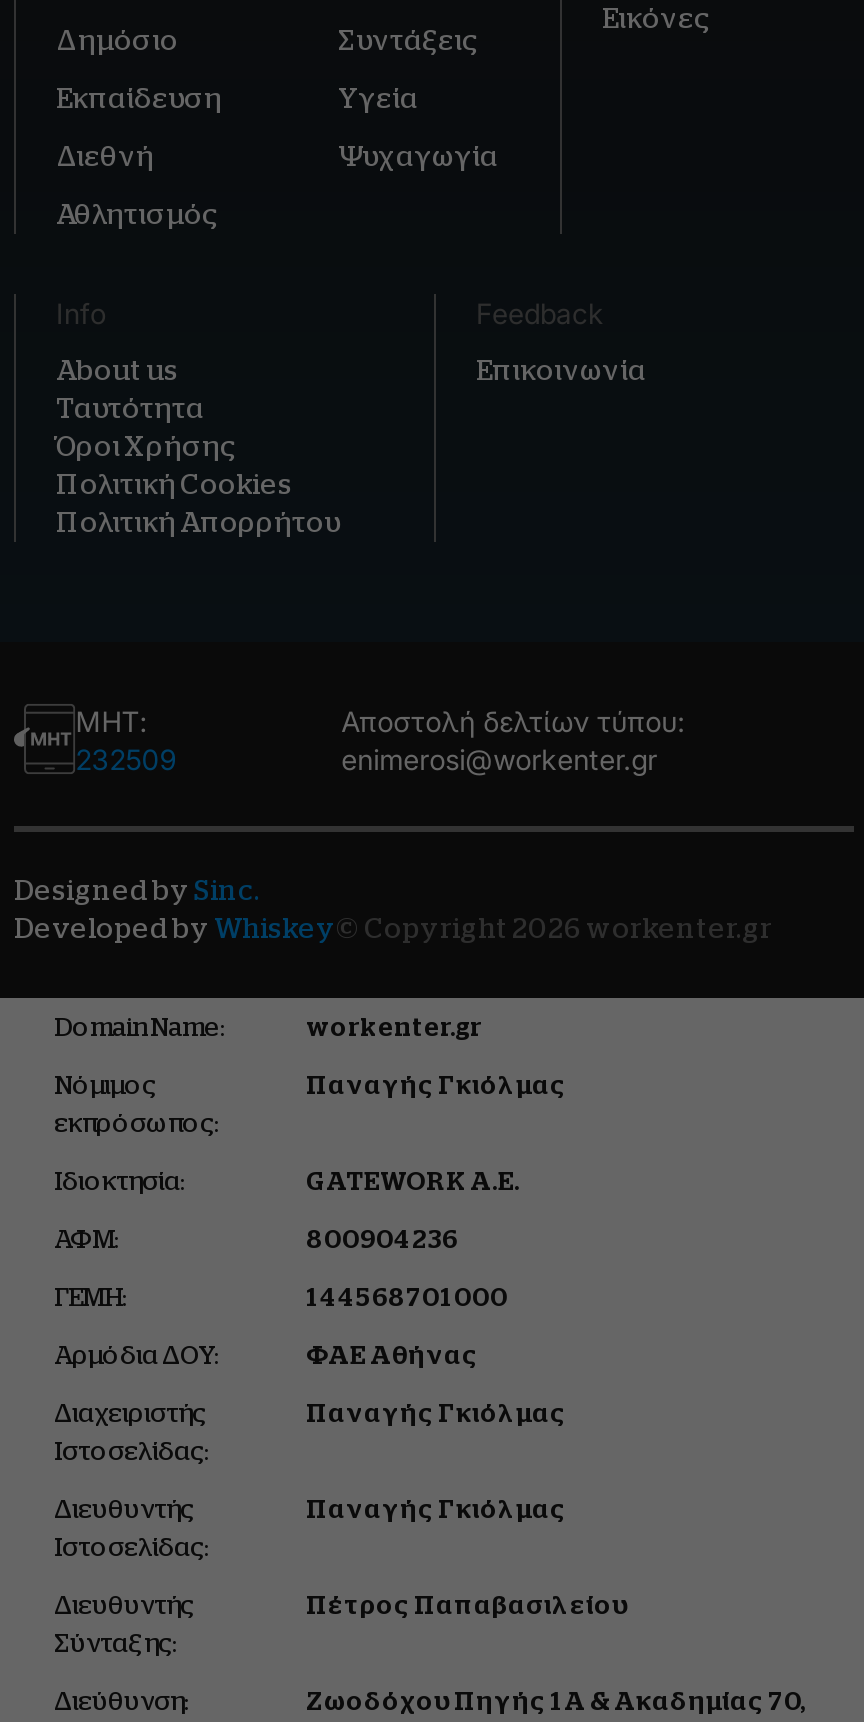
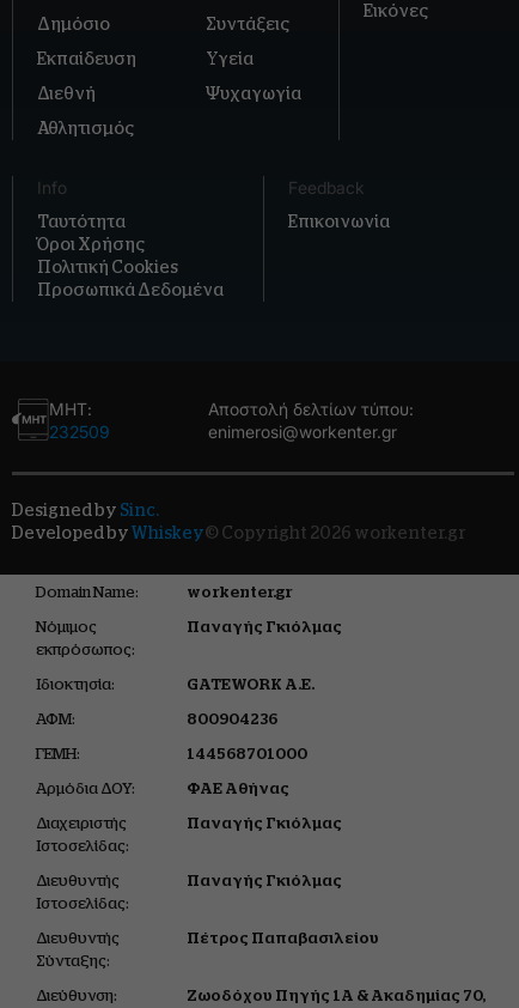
[56,356,178,384] About us -> none
[56,508,340,536] Πολιτική Απορρήτου -> [37,281,224,298] Προσωπικά Δεδομένα

